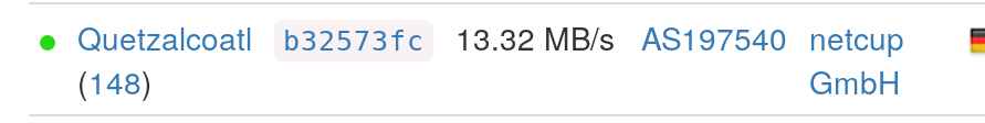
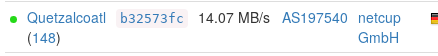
[77,15,904,59] Quetzalcoatl b32573fc 13.32 MB/s AS197540 netcup -> [27,7,401,27] Quetzalcoatl b32573fc 14.07 MB/s AS197540 netcup

